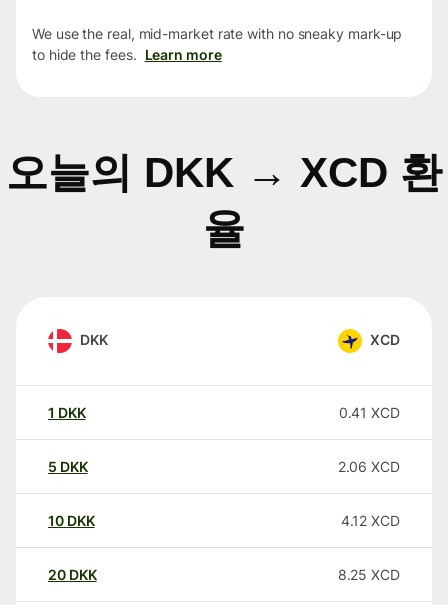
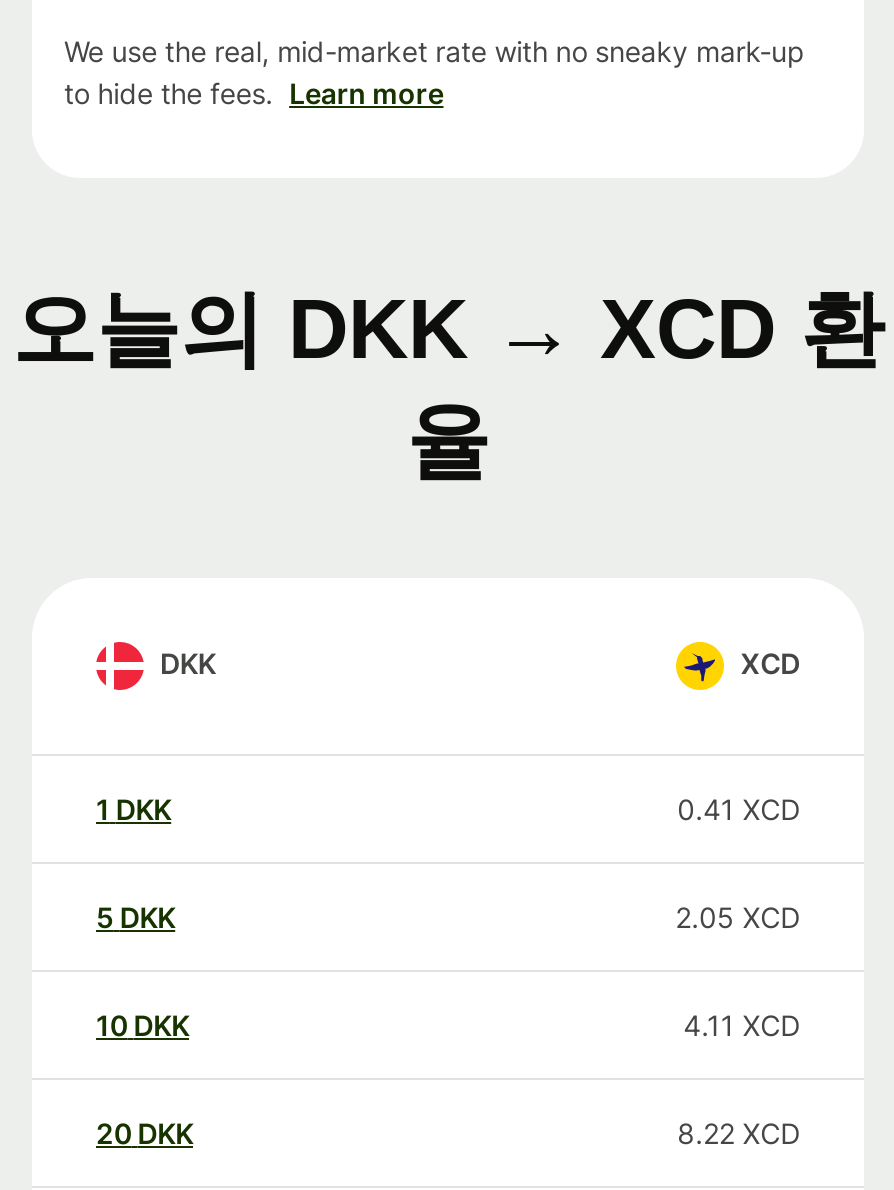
[338,458,400,475] 2.06 XCD -> [675,900,800,934] 2.05 XCD
[341,512,400,529] 4.12 XCD -> [683,1008,800,1042] 4.11 XCD
[338,566,400,583] 8.25 XCD -> [677,1116,800,1150] 8.22 XCD

